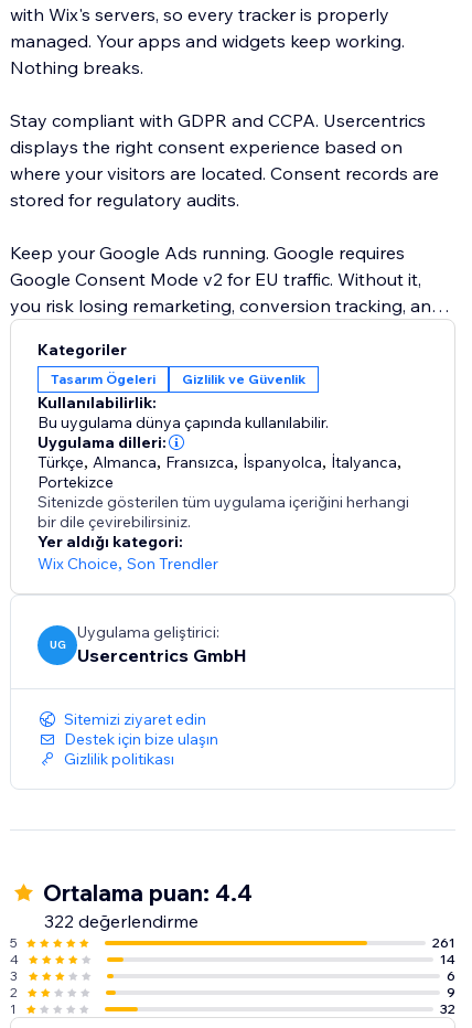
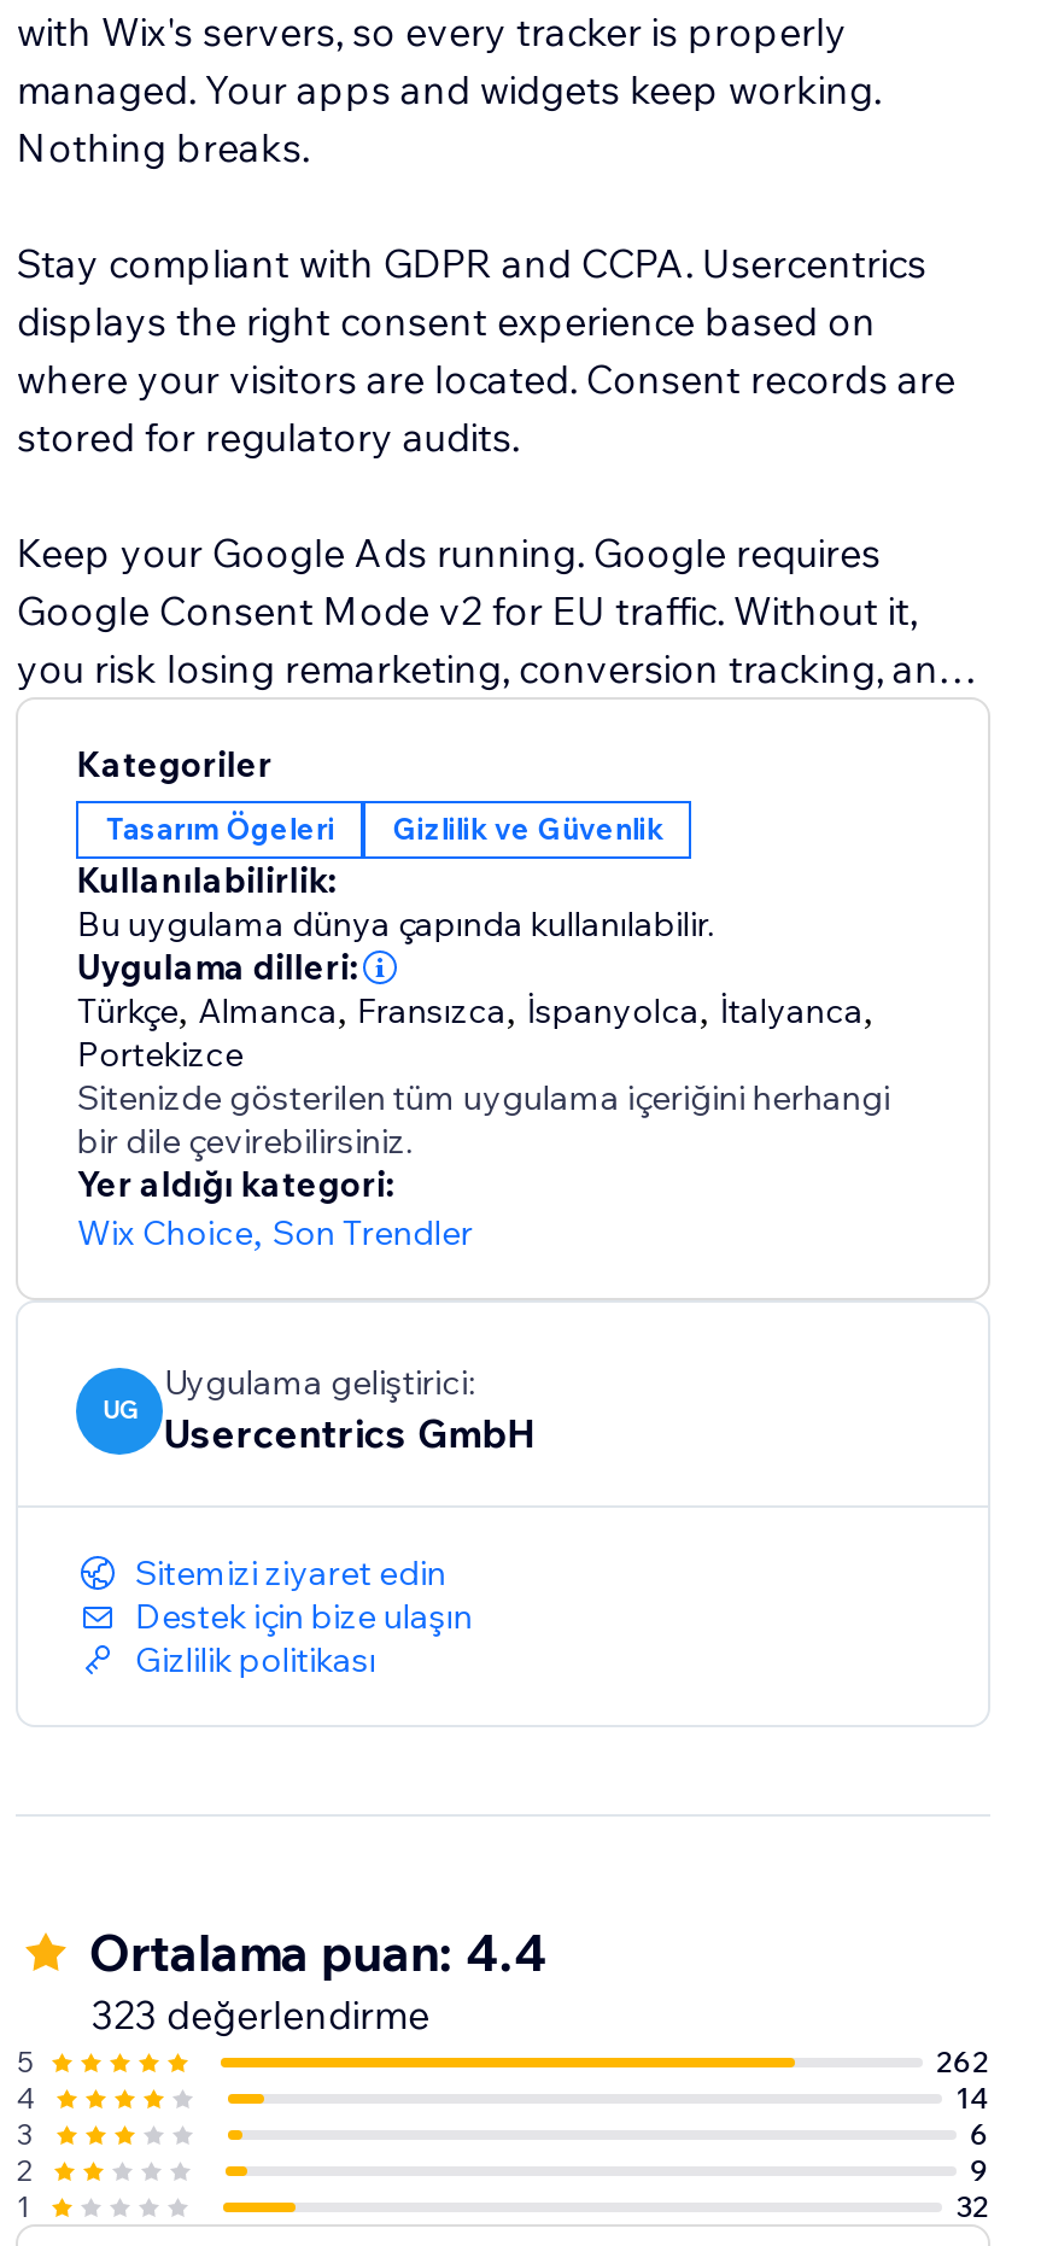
[45,910,199,932] 322 değerlendirme -> [91,1991,429,2039] 323 değerlendirme
[432,934,455,951] 261 -> [936,2044,989,2080] 262

